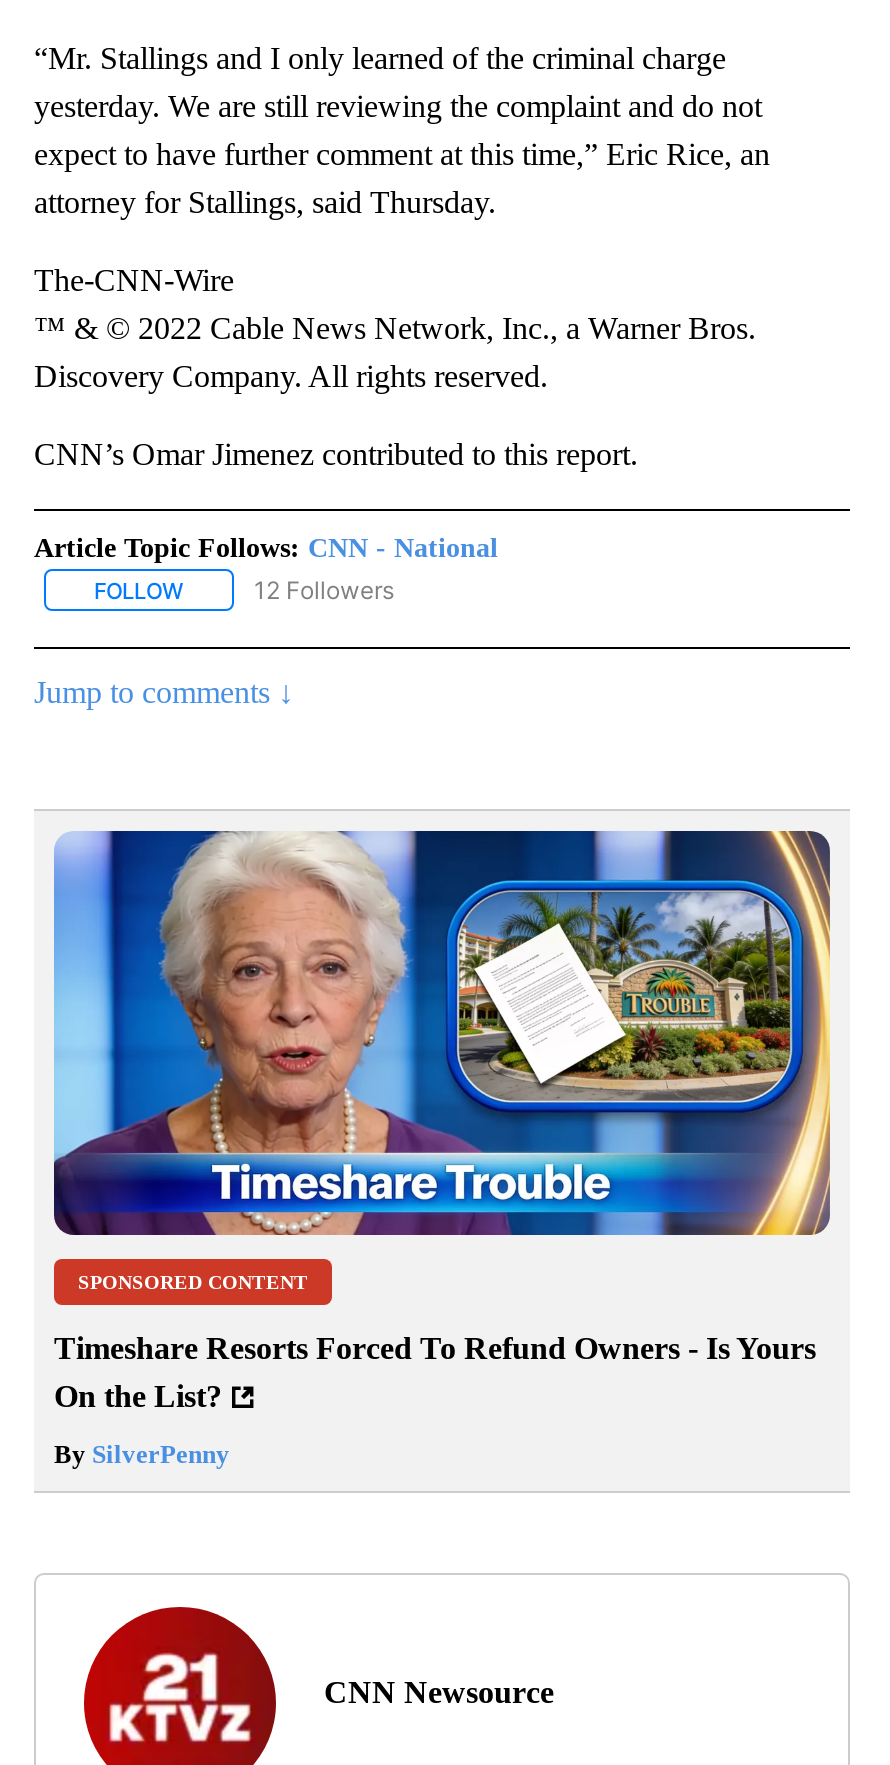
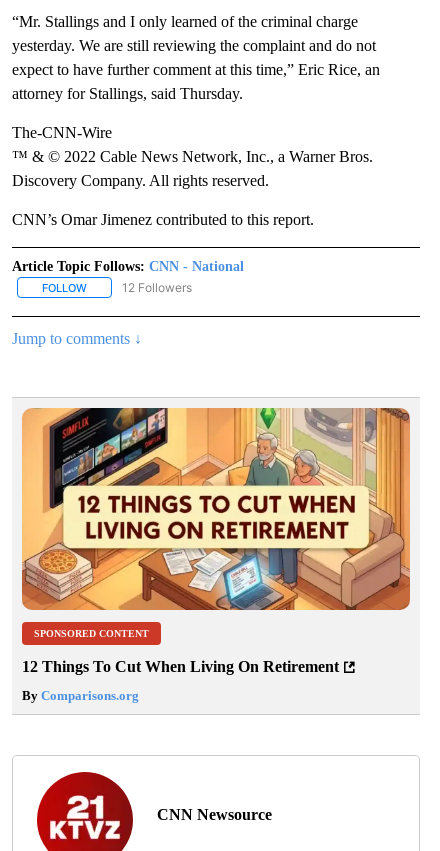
[52,829,832,1237] [image] -> [21,407,411,611] [image]
[54,1332,816,1414] Timeshare Resorts Forced To Refund Owners - Is Yours | On the List? -> [22,658,339,675] 12 Things To Cut When Living On Retirement
[54,1440,230,1470] By SilverPenny -> [22,688,139,703] By Comparisons.org

